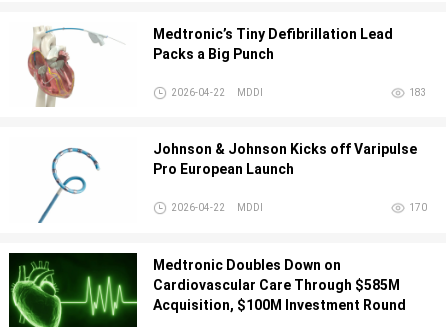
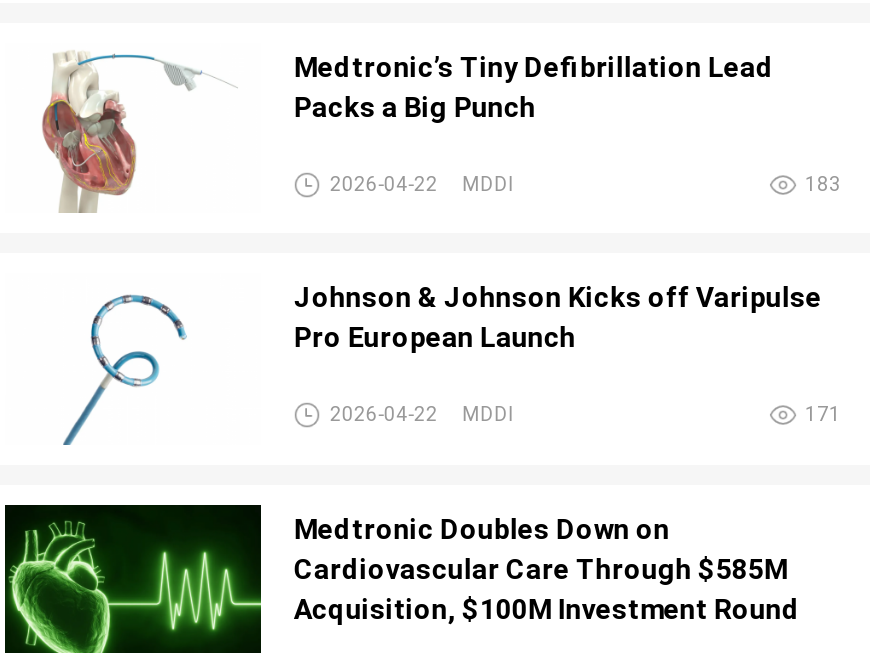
[409,202,427,213] 170 -> [805,404,841,426] 171

